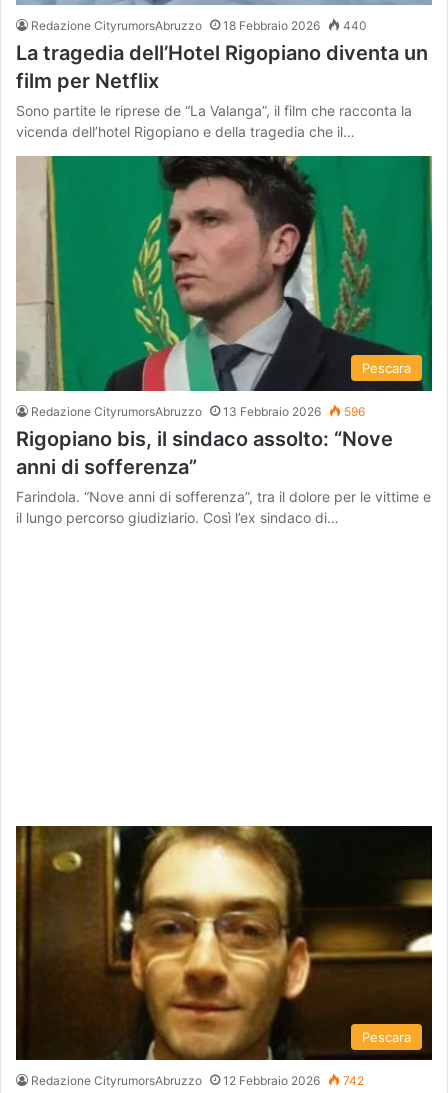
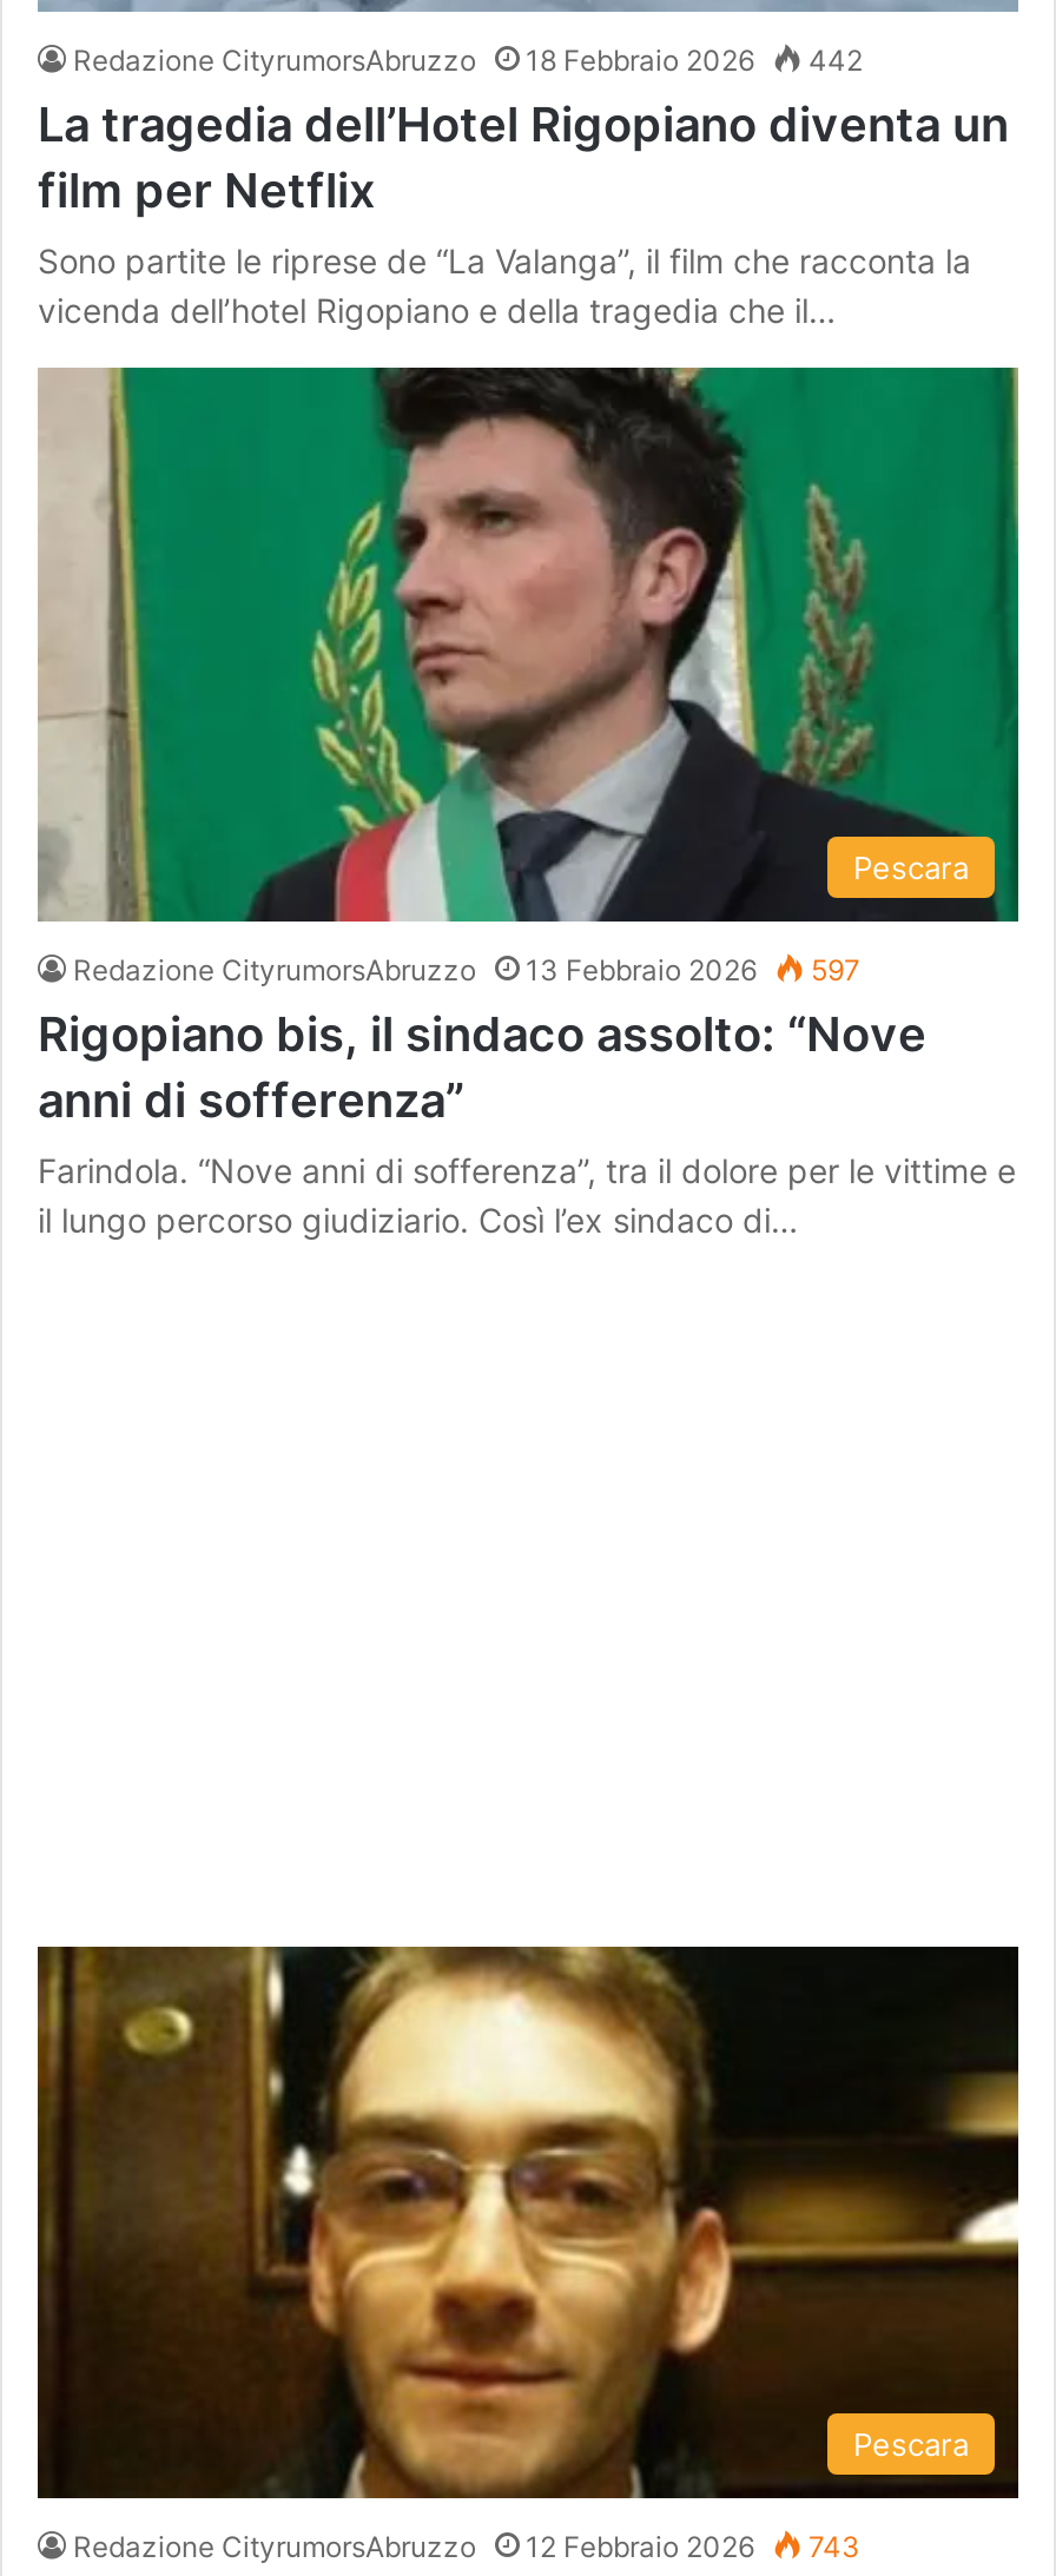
[31,18,367,33] Redazione CityrumorsAbruzzo 18 Febbraio 2026 440 -> [73,43,863,78] Redazione CityrumorsAbruzzo 18 Febbraio 2026 442
[31,404,365,419] Redazione CityrumorsAbruzzo 13 Febbraio 2026 596 -> [73,952,860,987] Redazione CityrumorsAbruzzo 13 Febbraio 2026 597
[31,1073,364,1088] Redazione CityrumorsAbruzzo 12 Febbraio 2026 742 -> [73,2530,860,2565] Redazione CityrumorsAbruzzo 12 Febbraio 2026 743

